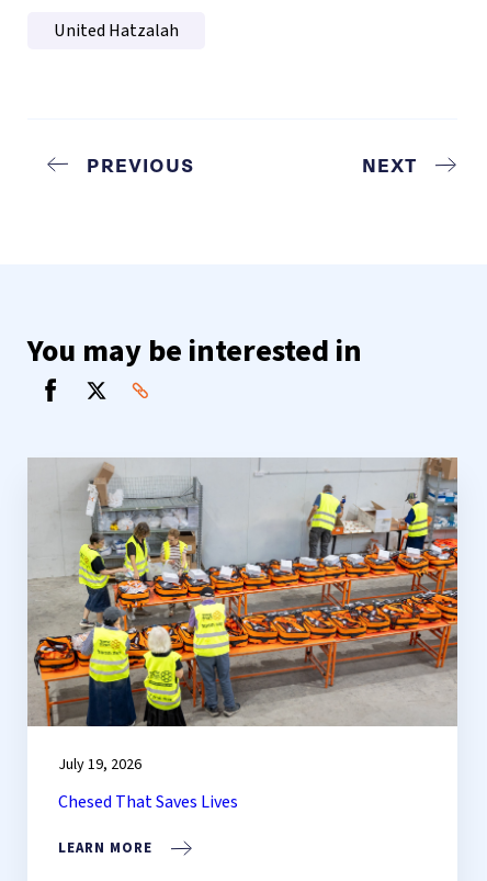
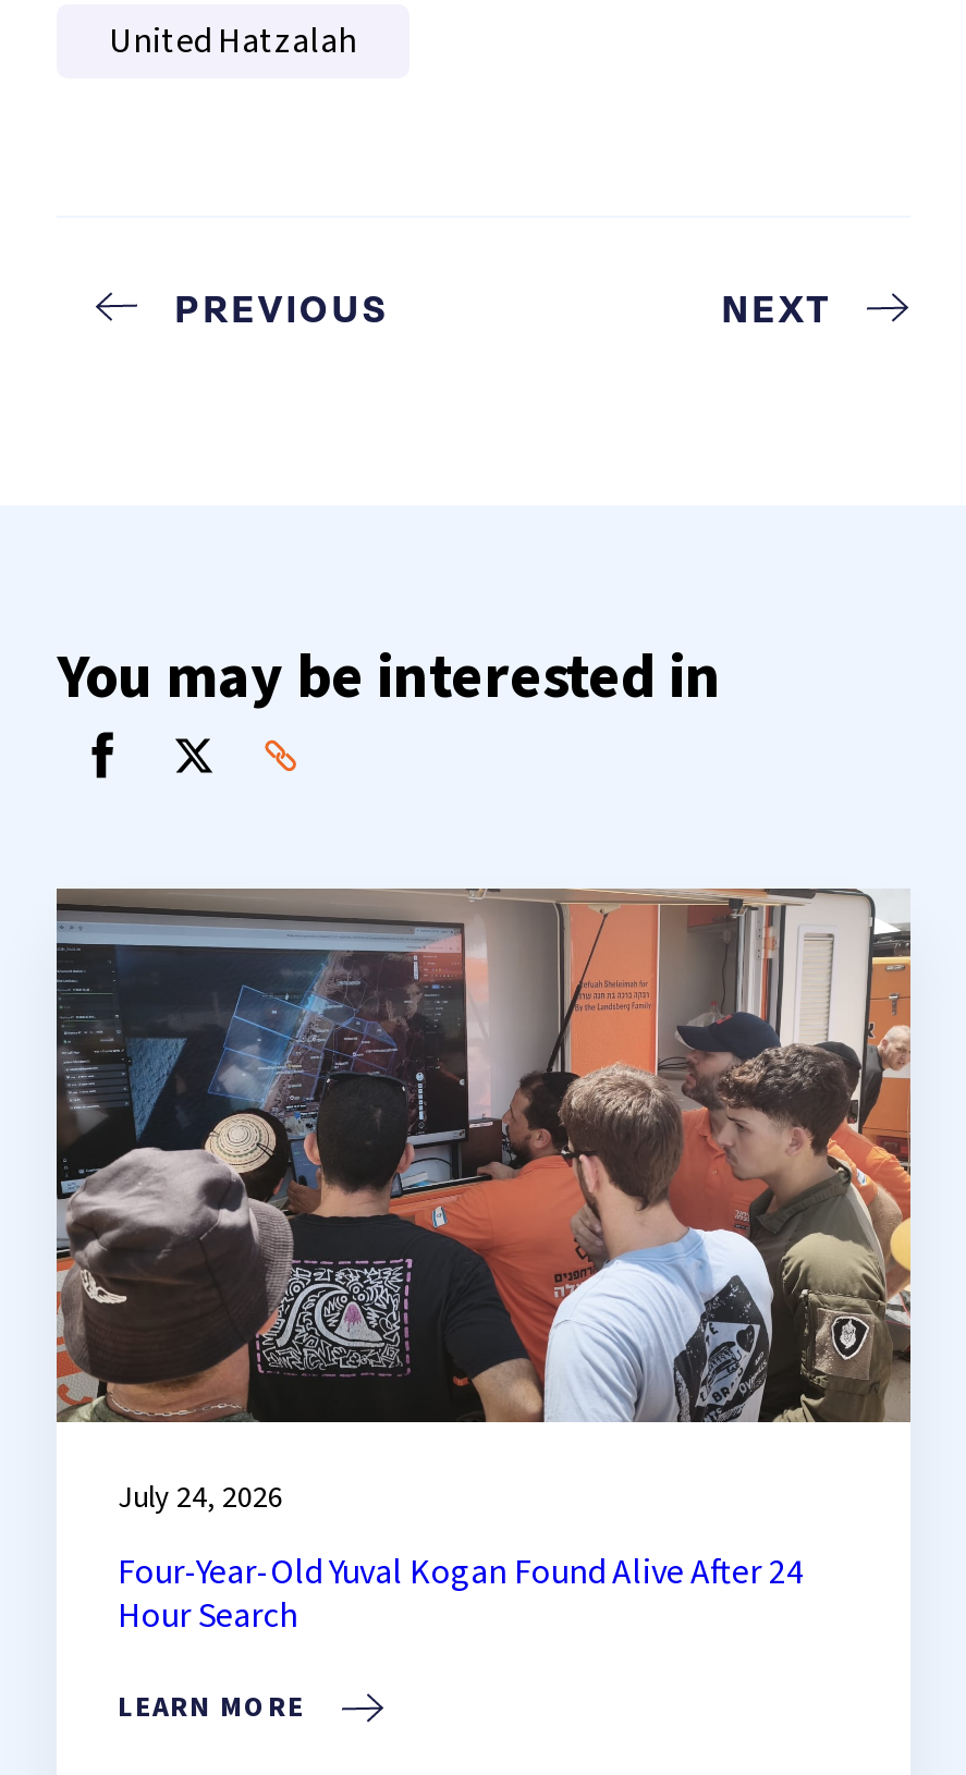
[27,458,458,775] [image] | July 19, 2026 -> [54,889,910,1520] [image] | July 24, 2026
[58,790,238,814] Chesed That Saves Lives -> [118,1548,804,1640] Four-Year-Old Yuval Kogan Found Alive After 24 | Hour Search

